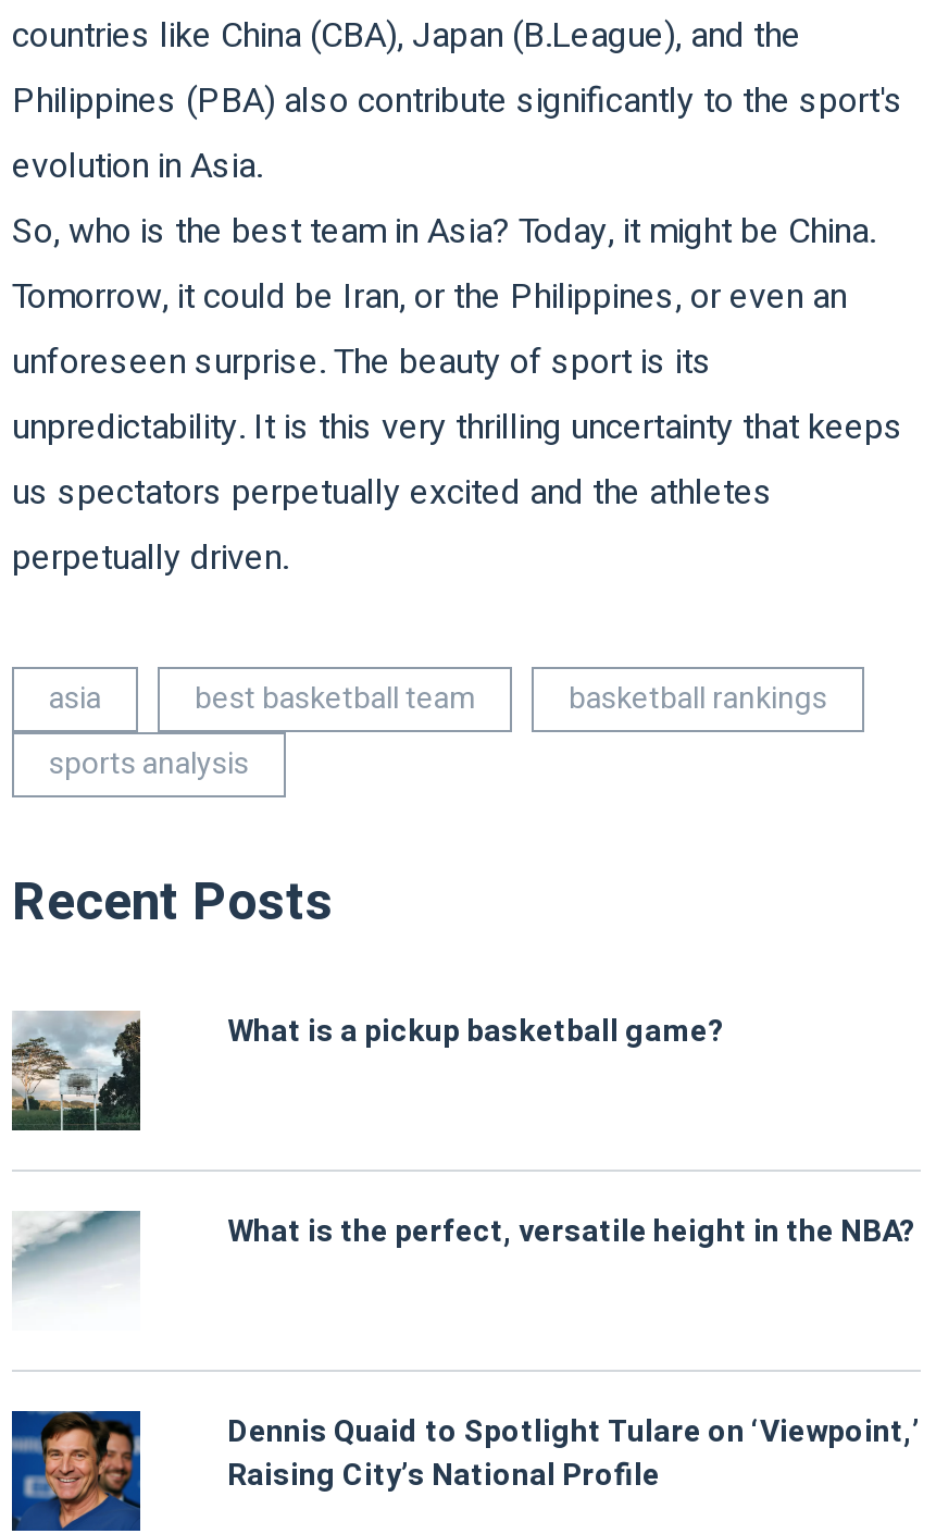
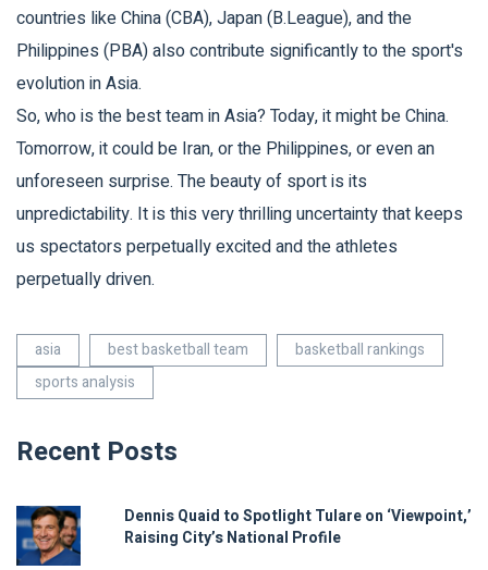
[10,1009,725,1130] [image] | What is a pickup basketball game? -> none
[10,1209,916,1298] [image] | What is the perfect, versatile height in the NBA? -> none

